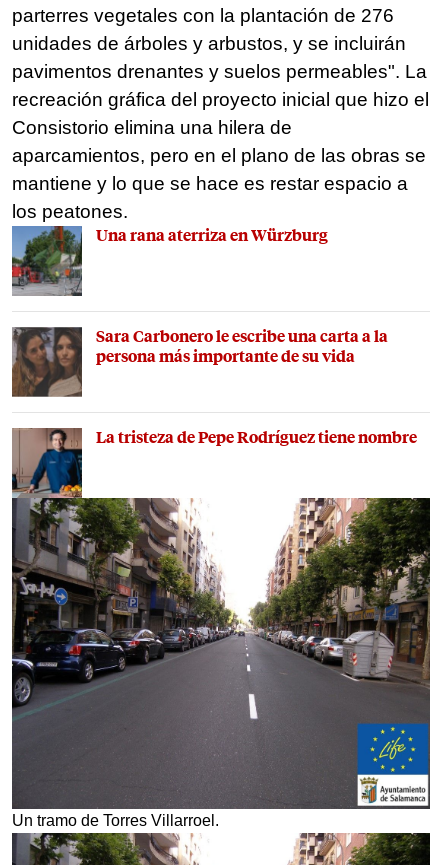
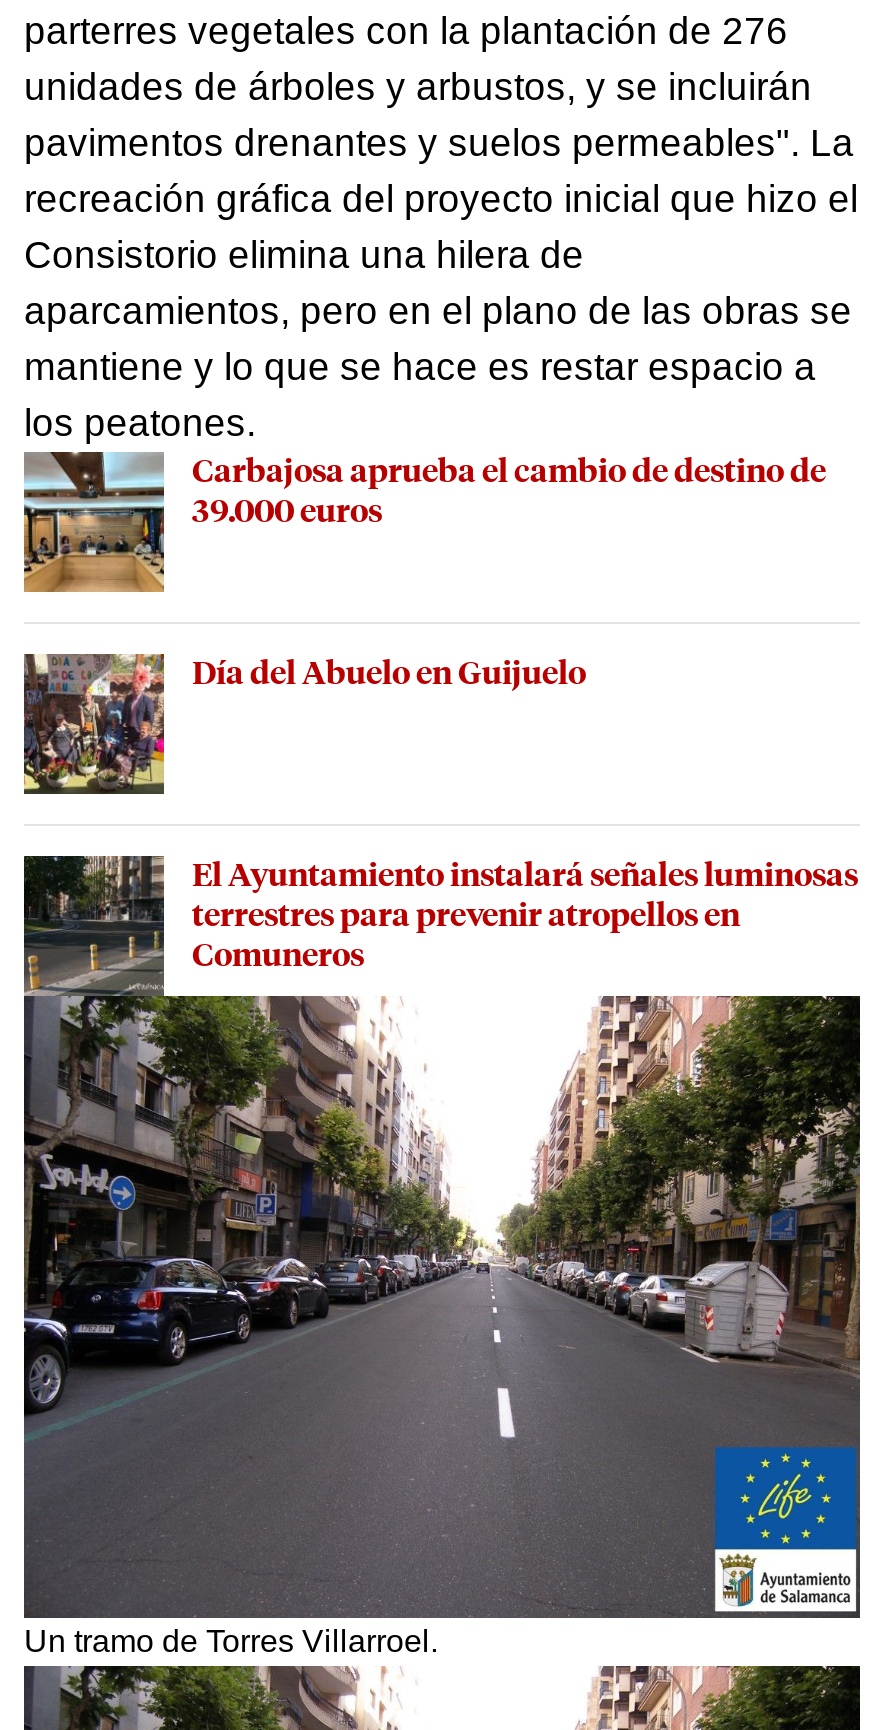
[11,225,328,297] [image] | Una rana aterriza en Würzburg -> [22,450,826,594] [image] | Carbajosa aprueba el cambio de destino de | 39.000 euros
[12,326,388,397] [image] | Sara Carbonero le escribe una carta a la | persona más importante de su vida -> [24,652,586,794] [image] | Día del Abuelo en Guijuelo
[12,427,417,498] [image] | La tristeza de Pepe Rodríguez tiene nombre -> [24,854,858,994] [image] | El Ayuntamiento instalará señales luminosas | terrestres para prevenir atropellos en | Comuneros

